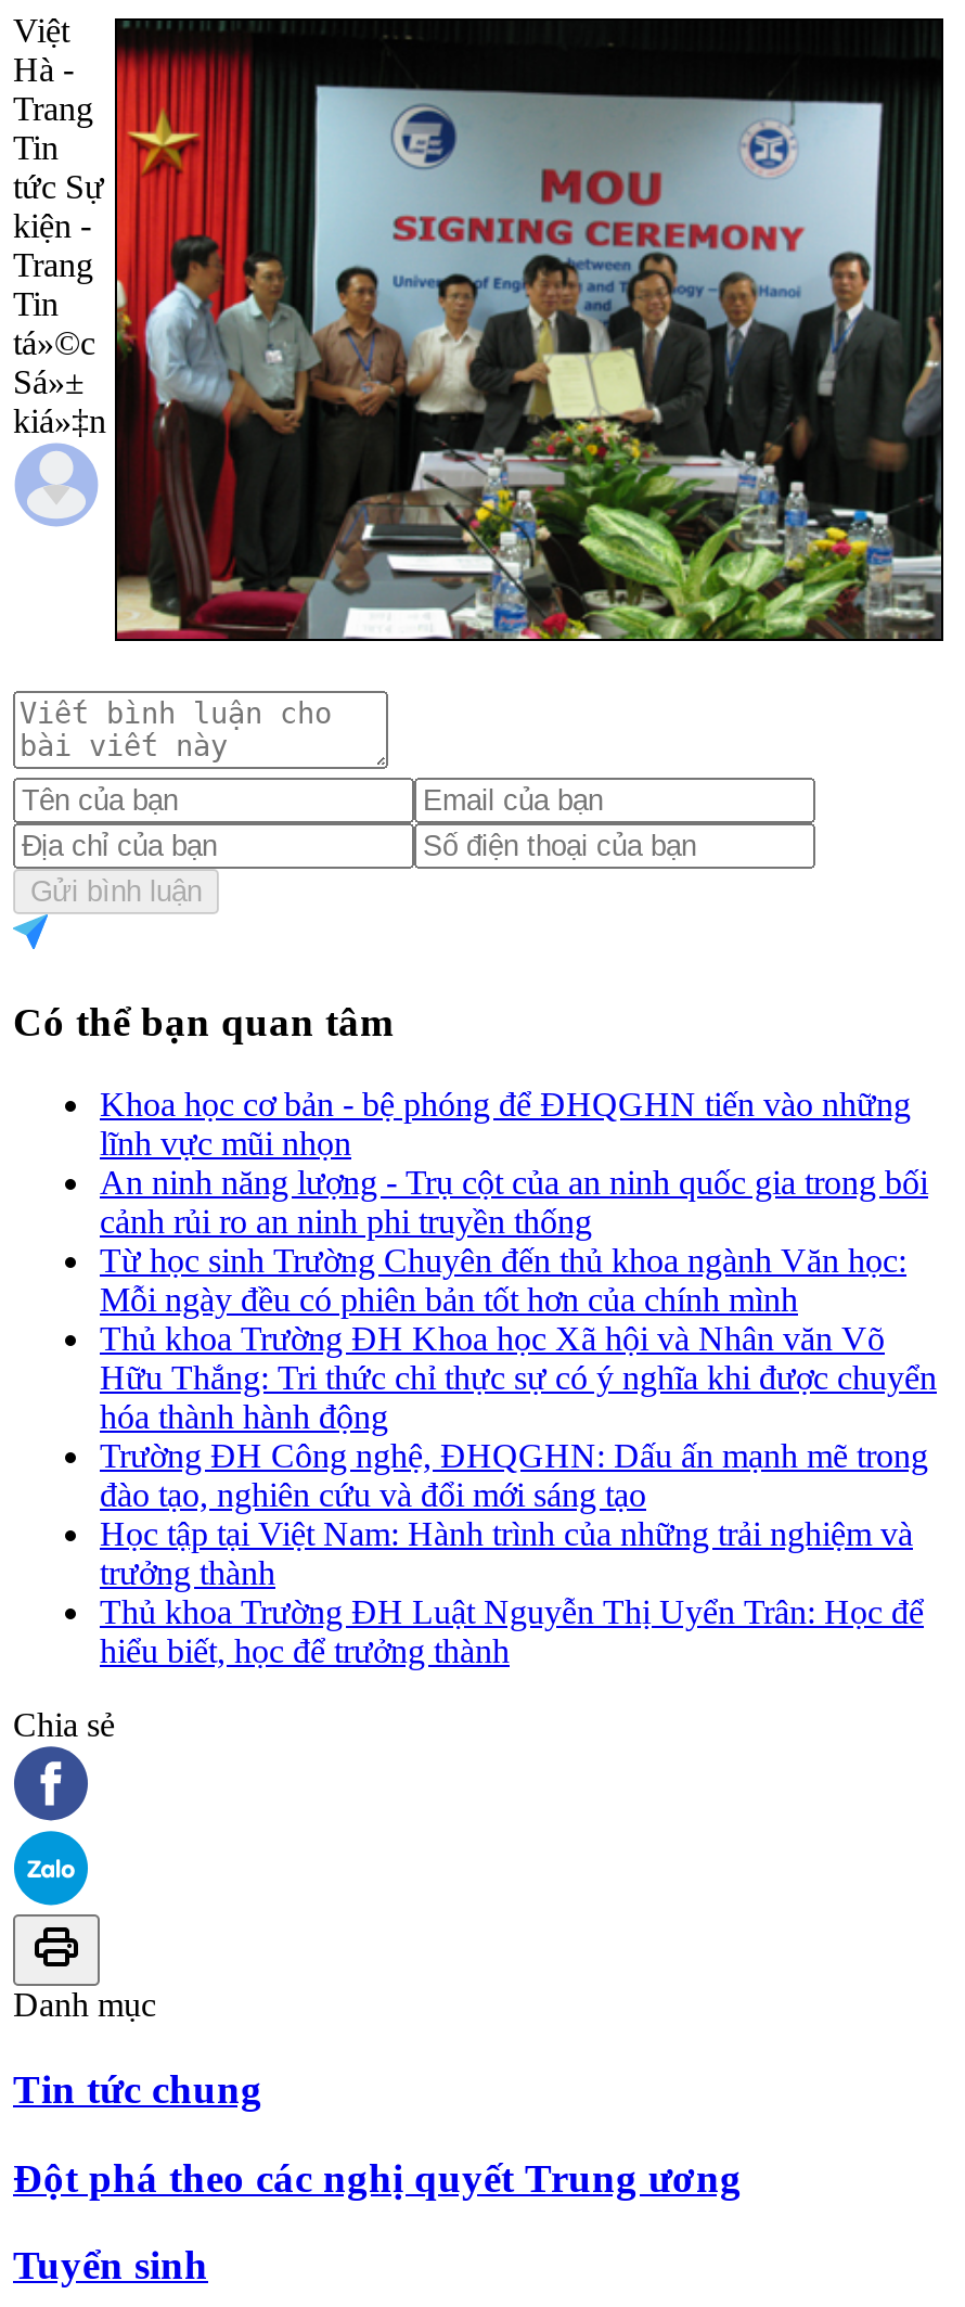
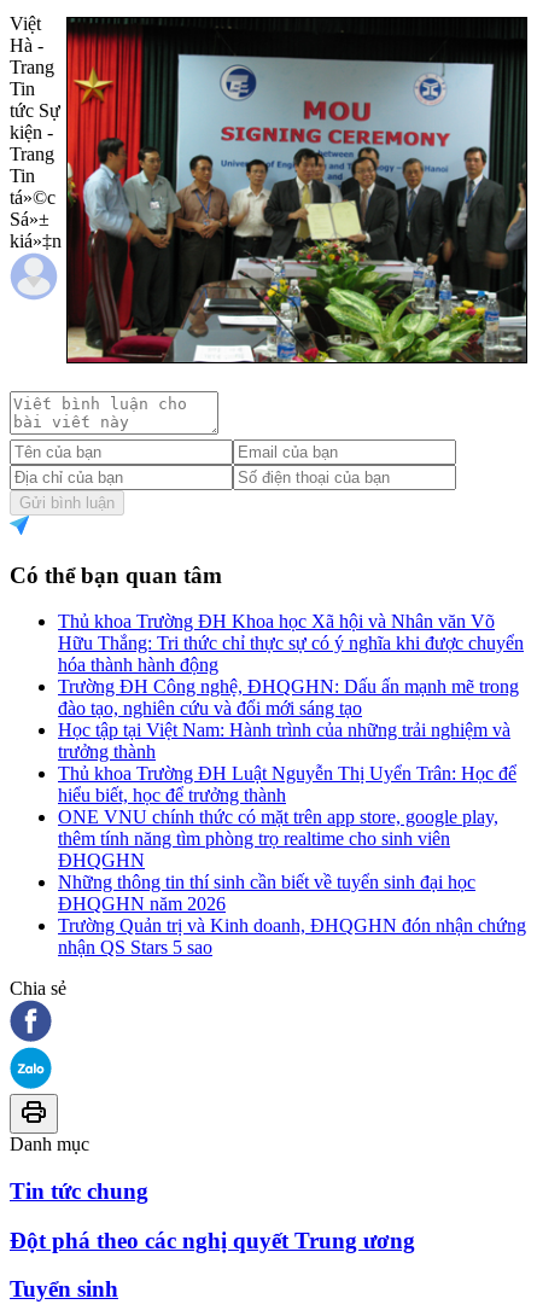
[100,1086,928,1318] Khoa học cơ bản - bệ phóng để ĐHQGHN tiến vào những | lĩnh vực mũi nhọn | An ninh năng lượng - Trụ cột của an ninh quốc gia trong bối | cảnh rủi ro an ninh phi truyền thống | Từ học sinh Trường Chuyên đến thủ khoa ngành Văn học: | Mỗi ngày đều có phiên bản tốt hơn của chính mình -> none
moved [100,1320,937,1670] -> [58,611,524,806]: Thủ khoa Trường ĐH Khoa học Xã hội và Nhân văn Võ | Hữu Thắng: Tri thức chỉ thực sự có ý nghĩa khi được chuyển | hóa thành hành động | ... | Thủ khoa Trường ĐH Luật Nguyễn Thị Uyển Trân: Học để | hiểu biết, học để trưởng thành
none -> [58,807,526,958] ONE VNU chính thức có mặt trên app store, google play, | thêm tính năng tìm phòng trọ realtime cho sinh viên | ĐHQGHN | Những thông tin thí sinh cần biết về tuyển sinh đại học | ĐHQGHN năm 2026 | Trường Quản trị và Kinh doanh, ĐHQGHN đón nhận chứng | nhận QS Stars 5 sao

